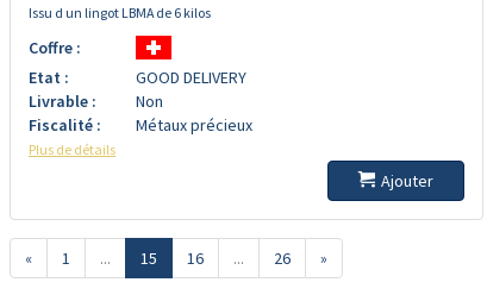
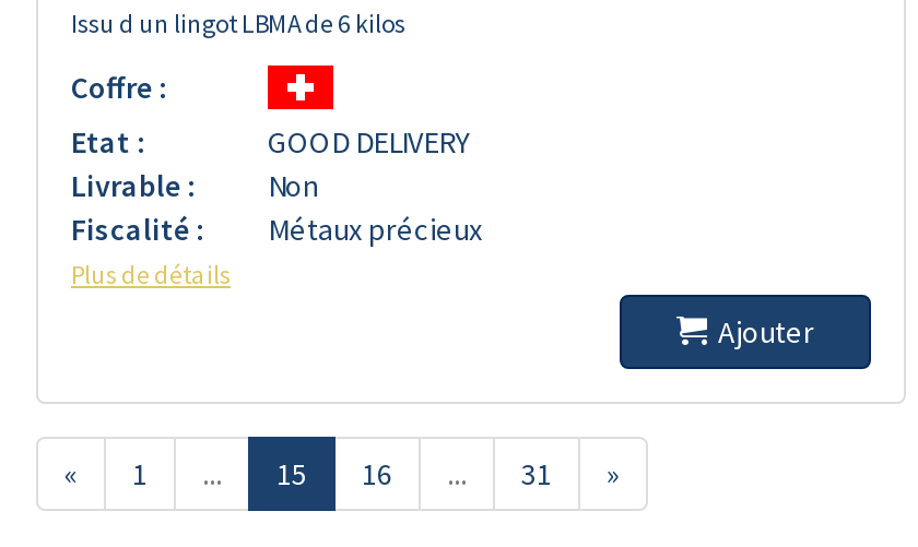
[274,247,291,269] 26 -> [521,454,552,494] 31

